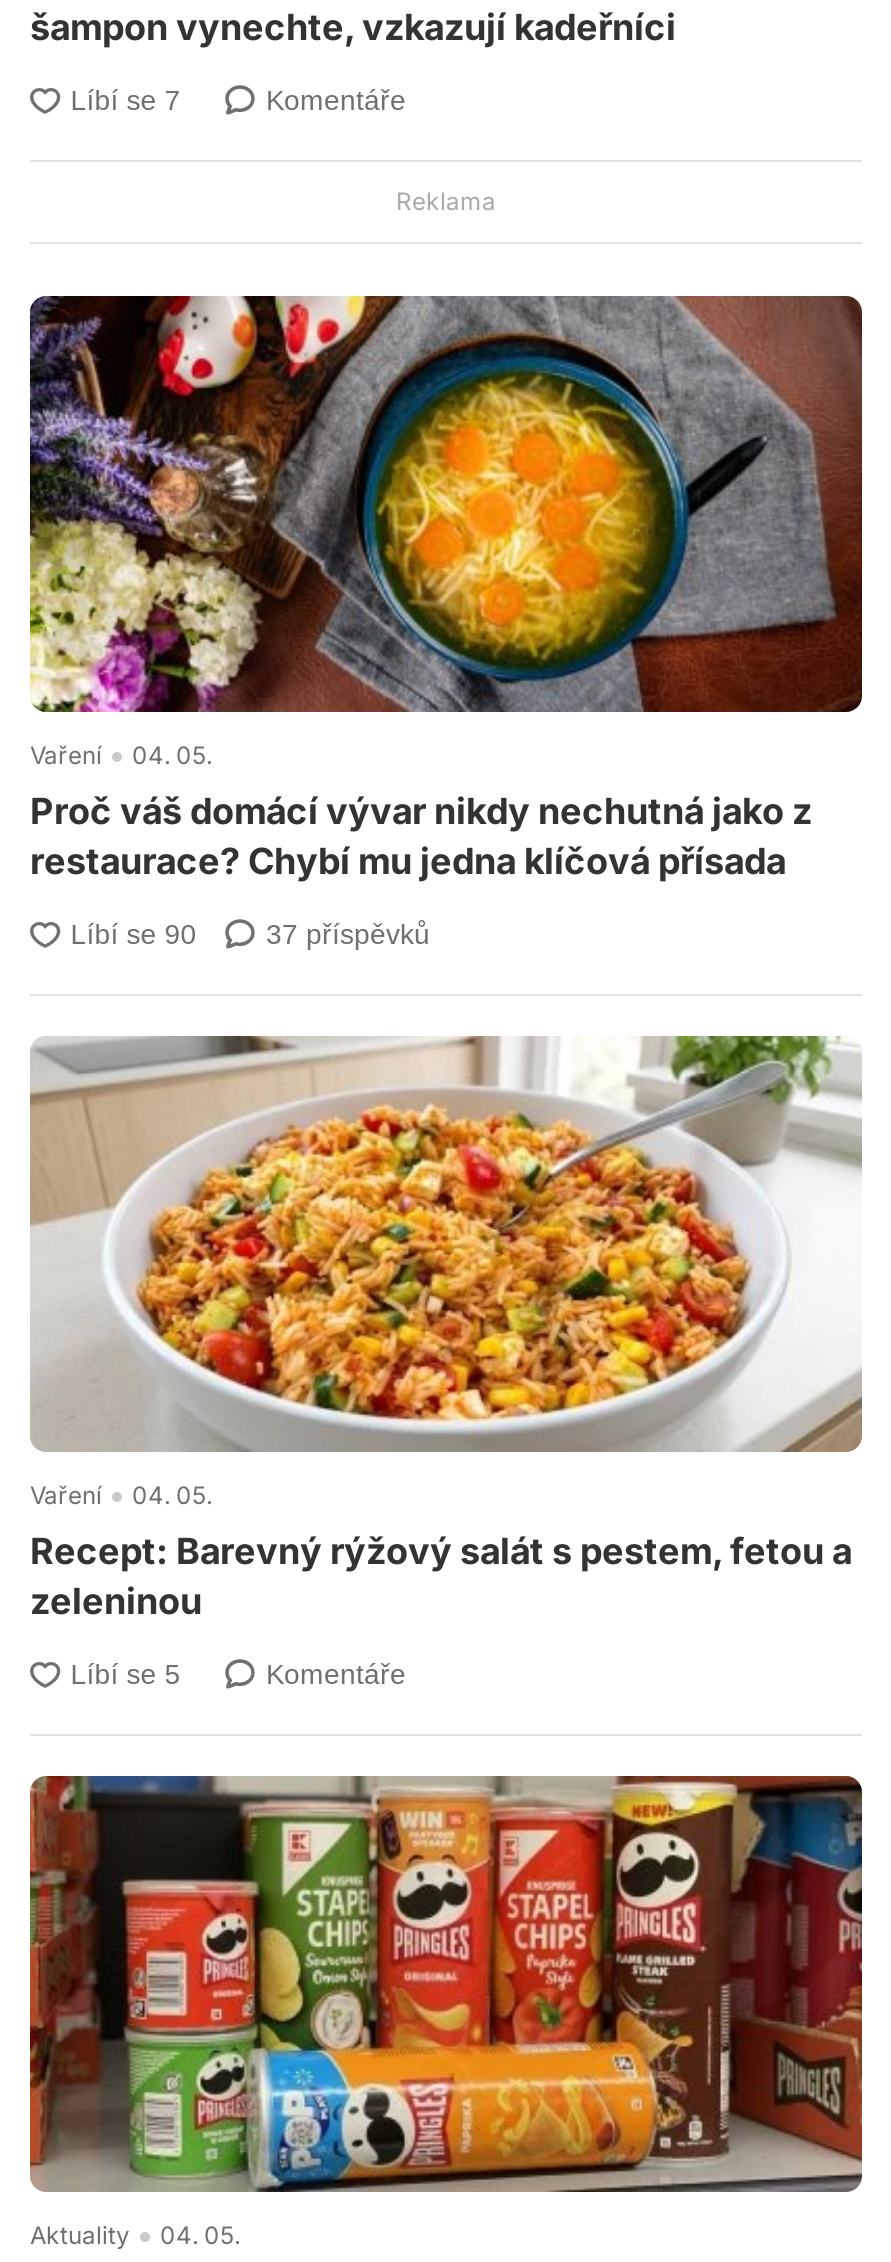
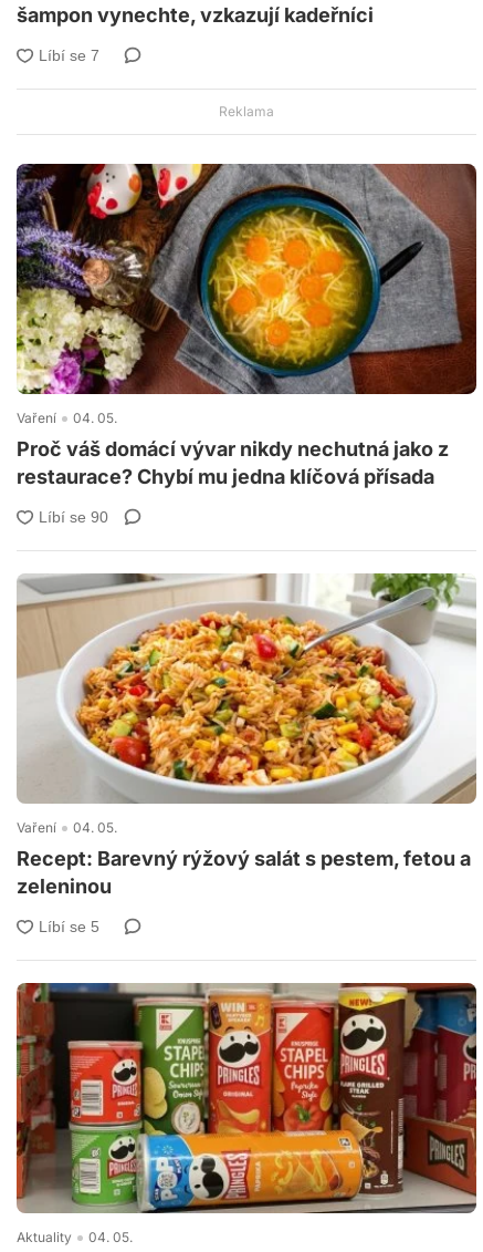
[266,84,406,116] Komentáře -> none
[266,918,430,950] 37 příspěvků -> none
[266,1658,406,1690] Komentáře -> none

